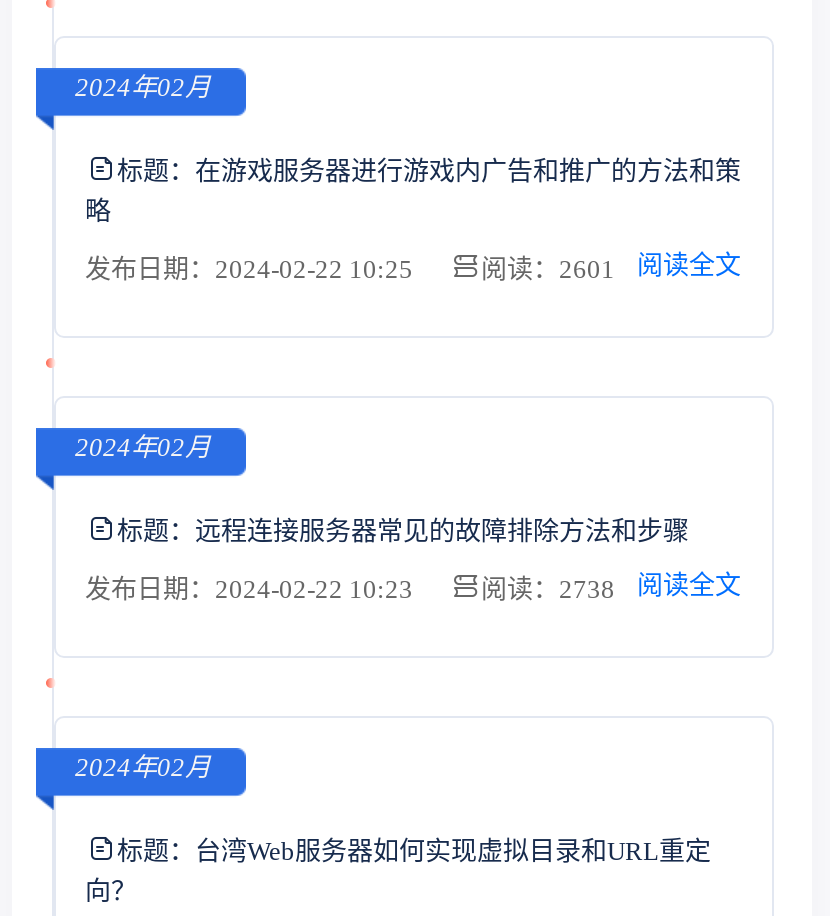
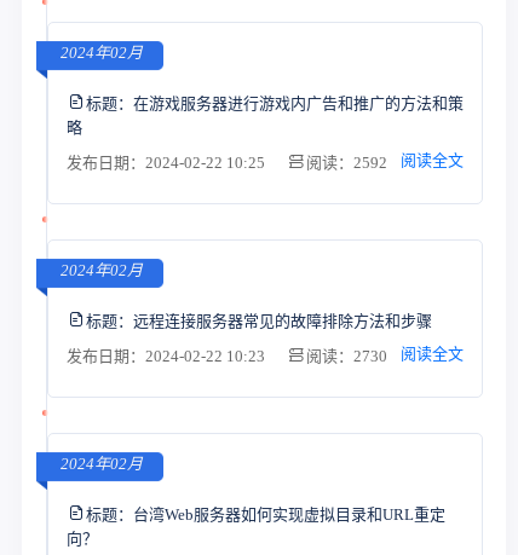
[481,250,741,284] 阅读：2601 阅读全文 -> [306,151,463,172] 阅读：2592 阅读全文
[481,570,741,604] 阅读：2738 阅读全文 -> [306,345,463,365] 阅读：2730 阅读全文

